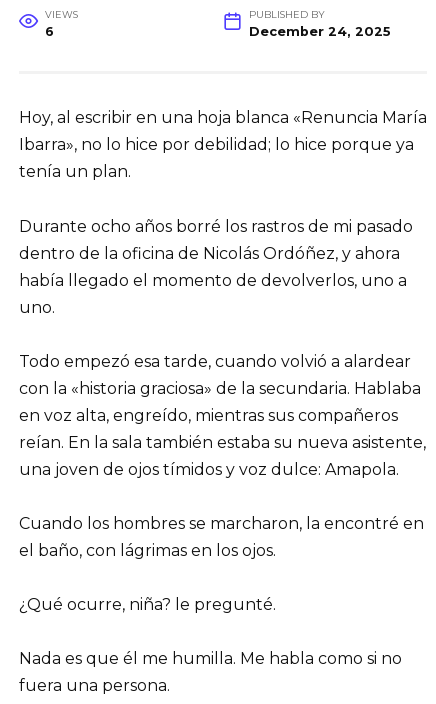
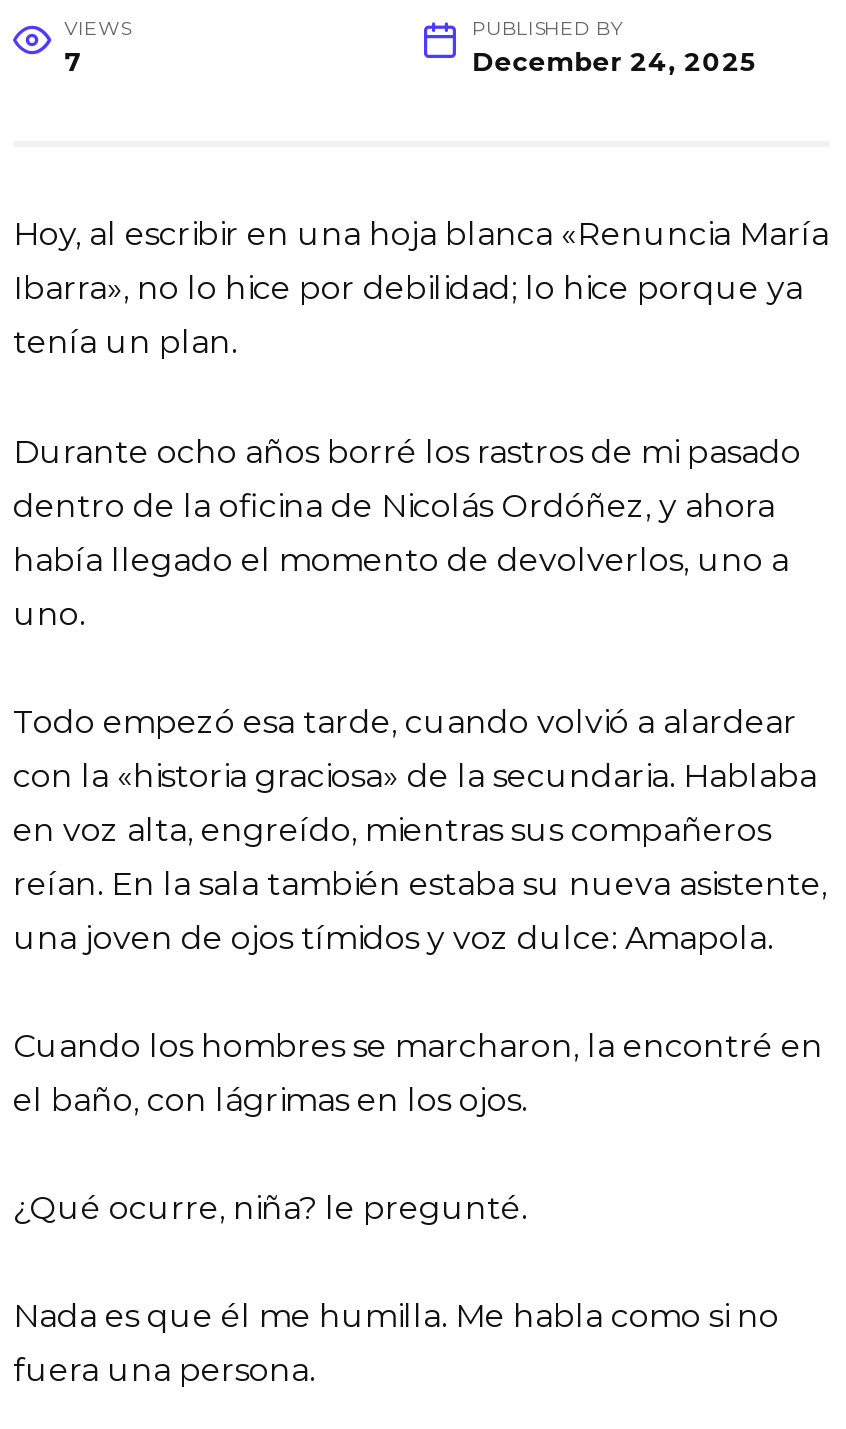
[45,24,54,39] 6 -> [64,48,82,78] 7

